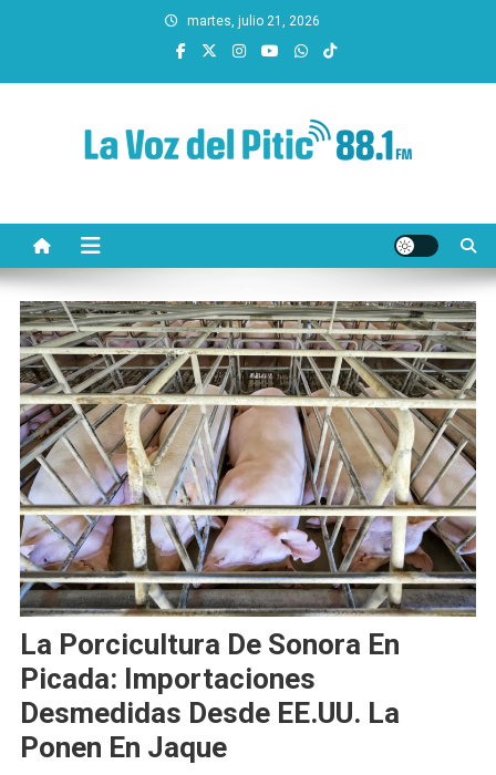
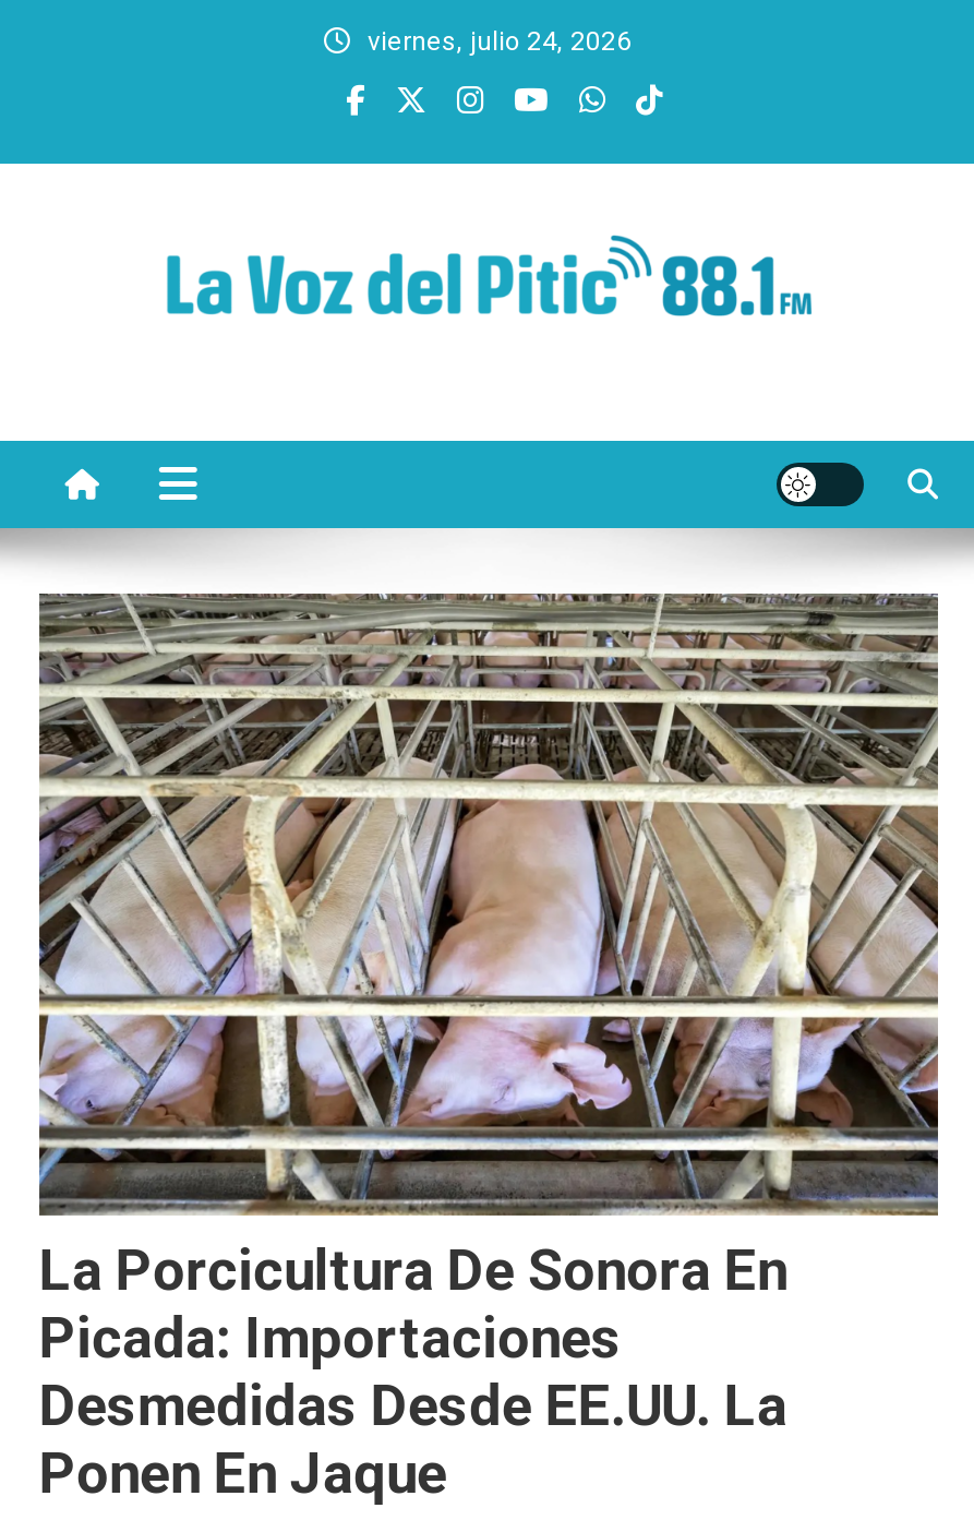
[187,13,320,29] martes, julio 21, 2026 -> [368,26,632,57] viernes, julio 24, 2026

